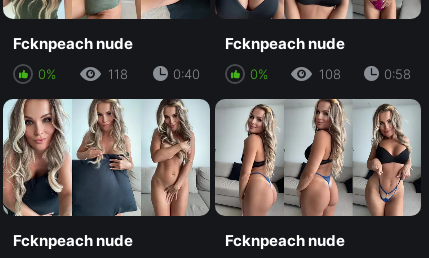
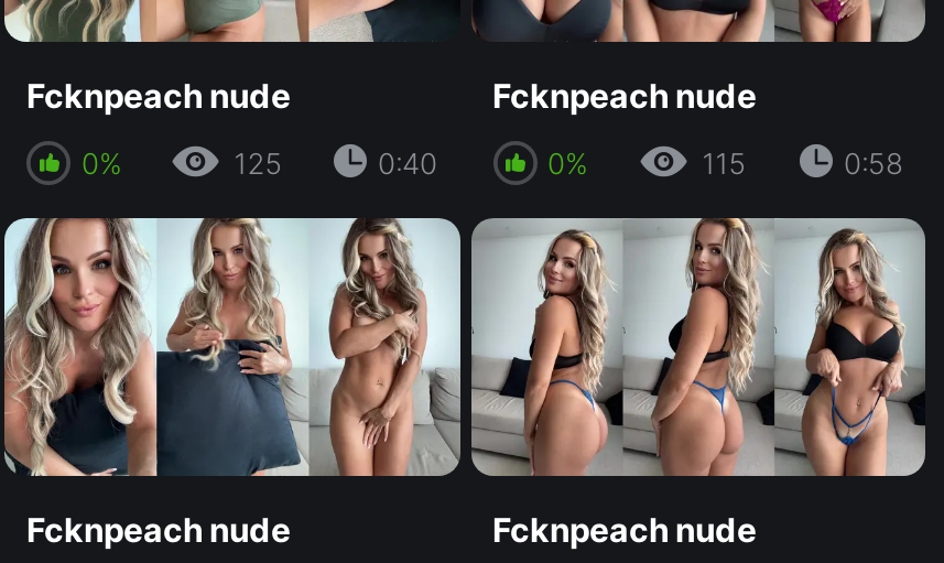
[108,66,128,82] 118 -> [234,146,282,182] 125
[319,66,341,82] 108 -> [702,146,746,182] 115

